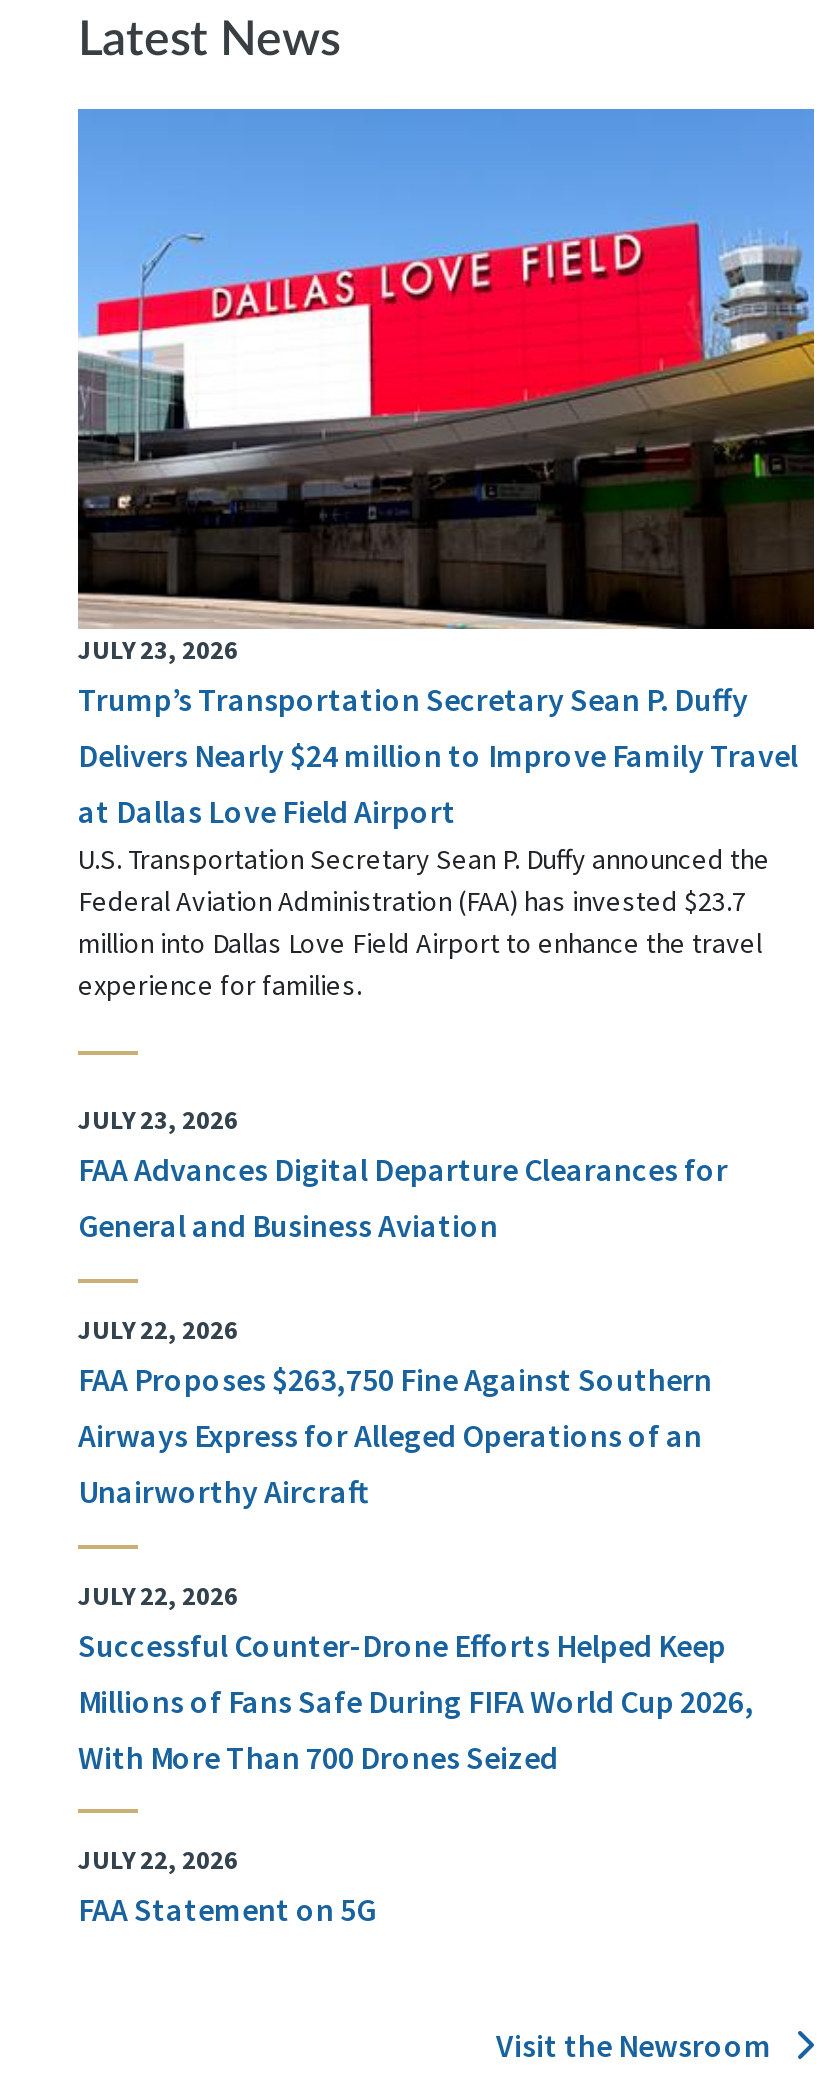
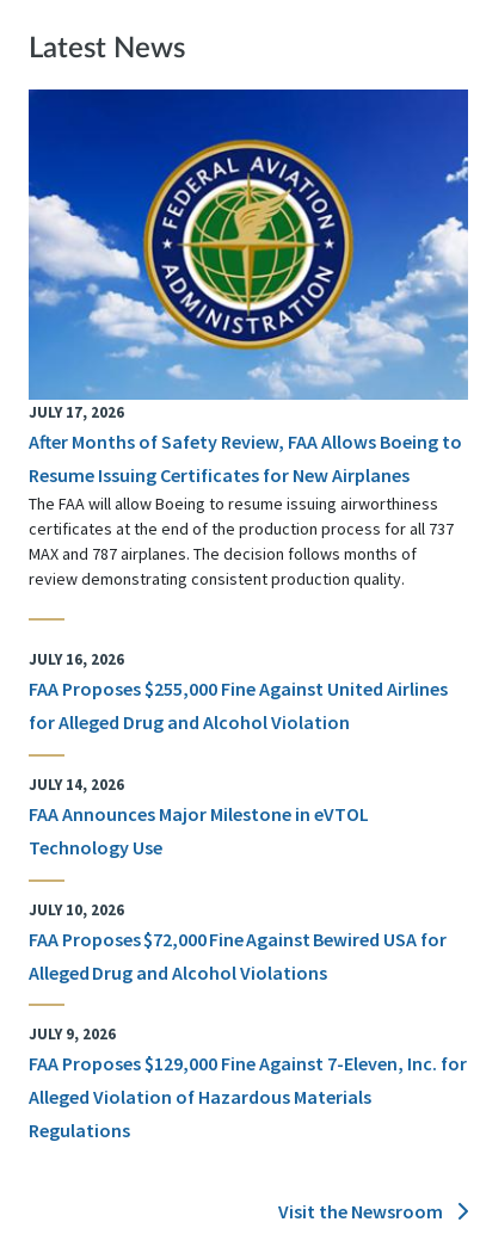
[76,107,816,1002] [image] | JULY 23, 2026 | Trump’s Transportation Secretary Sean P. Duffy | Delivers Nearly $24 million to Improve Family Travel | at Dallas Love Field Airport | U.S. Transportation Secretary Sean P. Duffy announced the | Federal Aviation Administration (FAA) has invested $23.7 | million into Dallas Love Field Airport to enhance the travel | experience for families. -> [27,88,469,589] [image] | JULY 17, 2026 | After Months of Safety Review, FAA Allows Boeing to | Resume Issuing Certificates for New Airplanes | The FAA will allow Boeing to resume issuing airworthiness | certificates at the end of the production process for all 737 | MAX and 787 airplanes. The decision follows months of | review demonstrating consistent production quality.
[78,1104,728,1246] JULY 23, 2026 | FAA Advances Digital Departure Clearances for | General and Business Aviation -> [29,650,448,734] JULY 16, 2026 | FAA Proposes $255,000 Fine Against United Airlines | for Alleged Drug and Alcohol Violation
[78,1313,712,1511] JULY 22, 2026 | FAA Proposes $263,750 Fine Against Southern | Airways Express for Alleged Operations of an | Unairworthy Aircraft -> [29,774,369,859] JULY 14, 2026 | FAA Announces Major Milestone in eVTOL | Technology Use
[78,1578,754,1776] JULY 22, 2026 | Successful Counter-Drone Efforts Helped Keep | Millions of Fans Safe During FIFA World Cup 2026, | With More Than 700 Drones Seized -> [29,899,447,984] JULY 10, 2026 | FAA Proposes $72,000 Fine Against Bewired USA for | Alleged Drug and Alcohol Violations
[78,1843,376,1929] JULY 22, 2026 | FAA Statement on 5G -> [29,1024,467,1142] JULY 9, 2026 | FAA Proposes $129,000 Fine Against 7-Eleven, Inc. for | Alleged Violation of Hazardous Materials | Regulations

